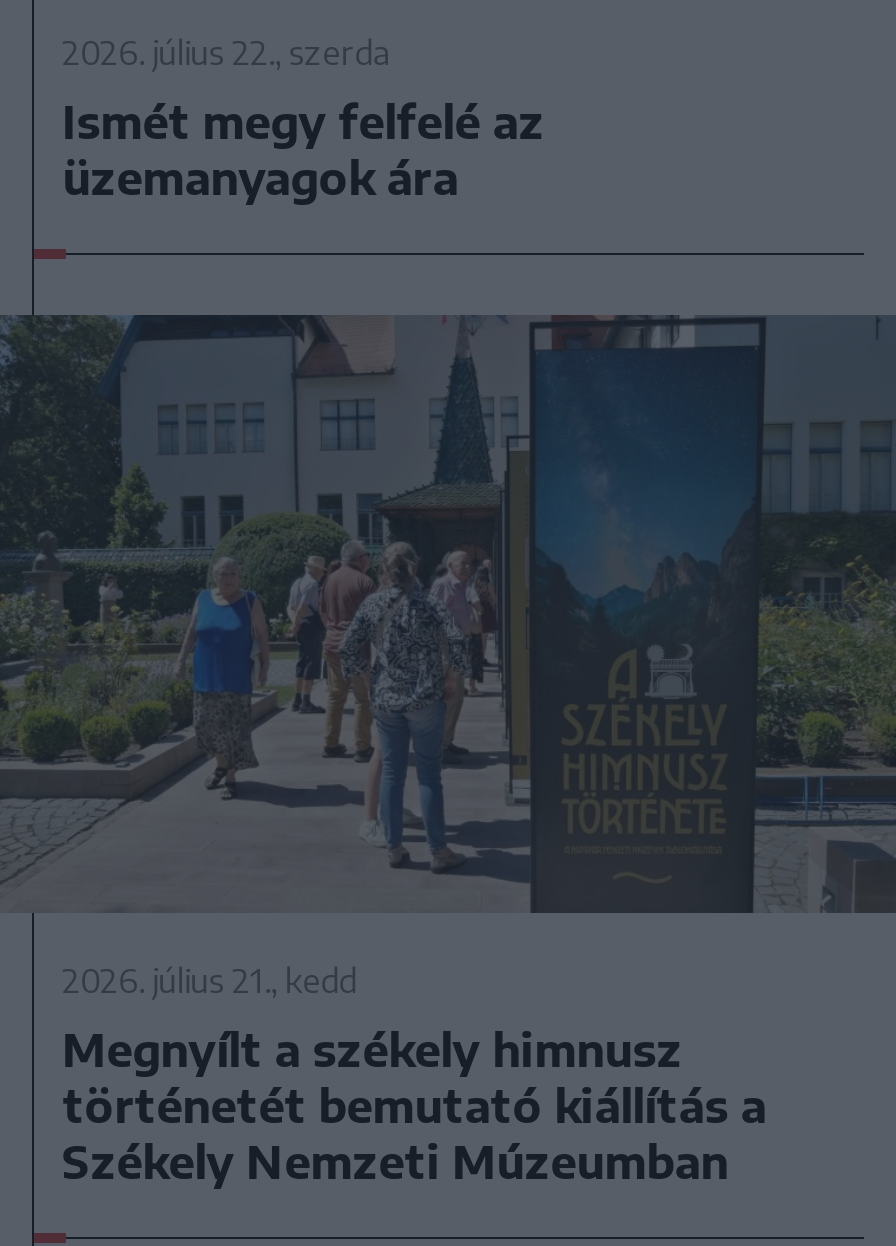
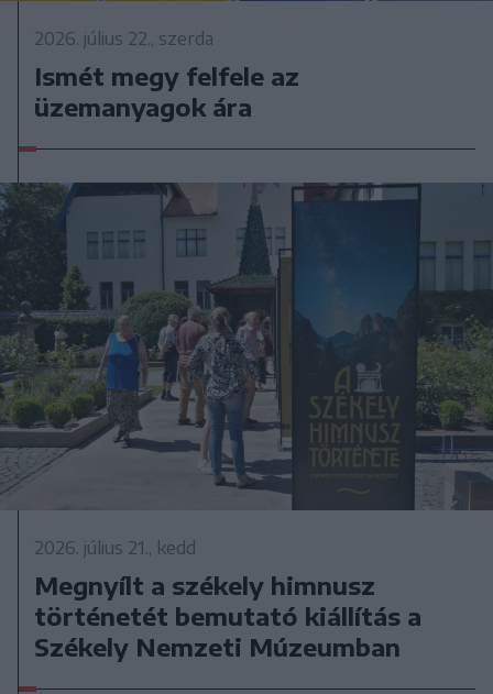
[62,94,544,150] Ismét megy felfelé az -> [34,60,299,91] Ismét megy felfele az

